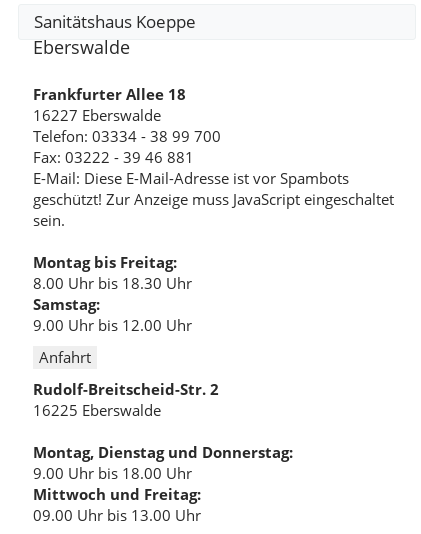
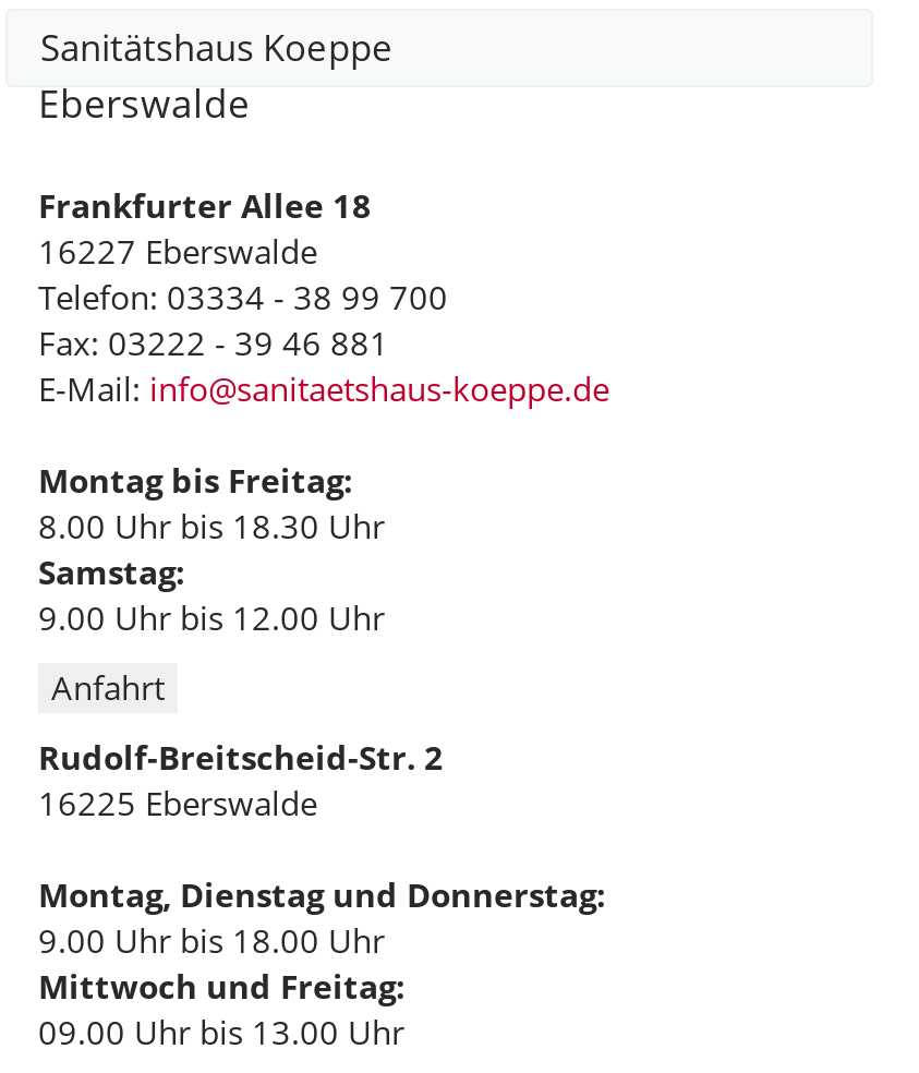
[33,168,394,230] E-Mail: Diese E-Mail-Adresse ist vor Spambots | geschützt! Zur Anzeige muss JavaScript eingeschaltet | sein. -> [38,366,609,409] E-Mail: info@sanitaetshaus-koeppe.de

